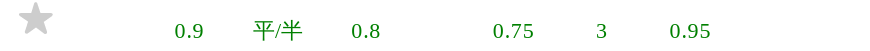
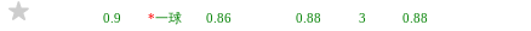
[253,18,381,42] 平/半 | 0.8 -> [149,11,232,25] *一球 | 0.86
[493,18,535,42] 0.75 -> [296,11,321,25] 0.88
[669,18,711,42] 0.95 -> [403,11,428,25] 0.88

